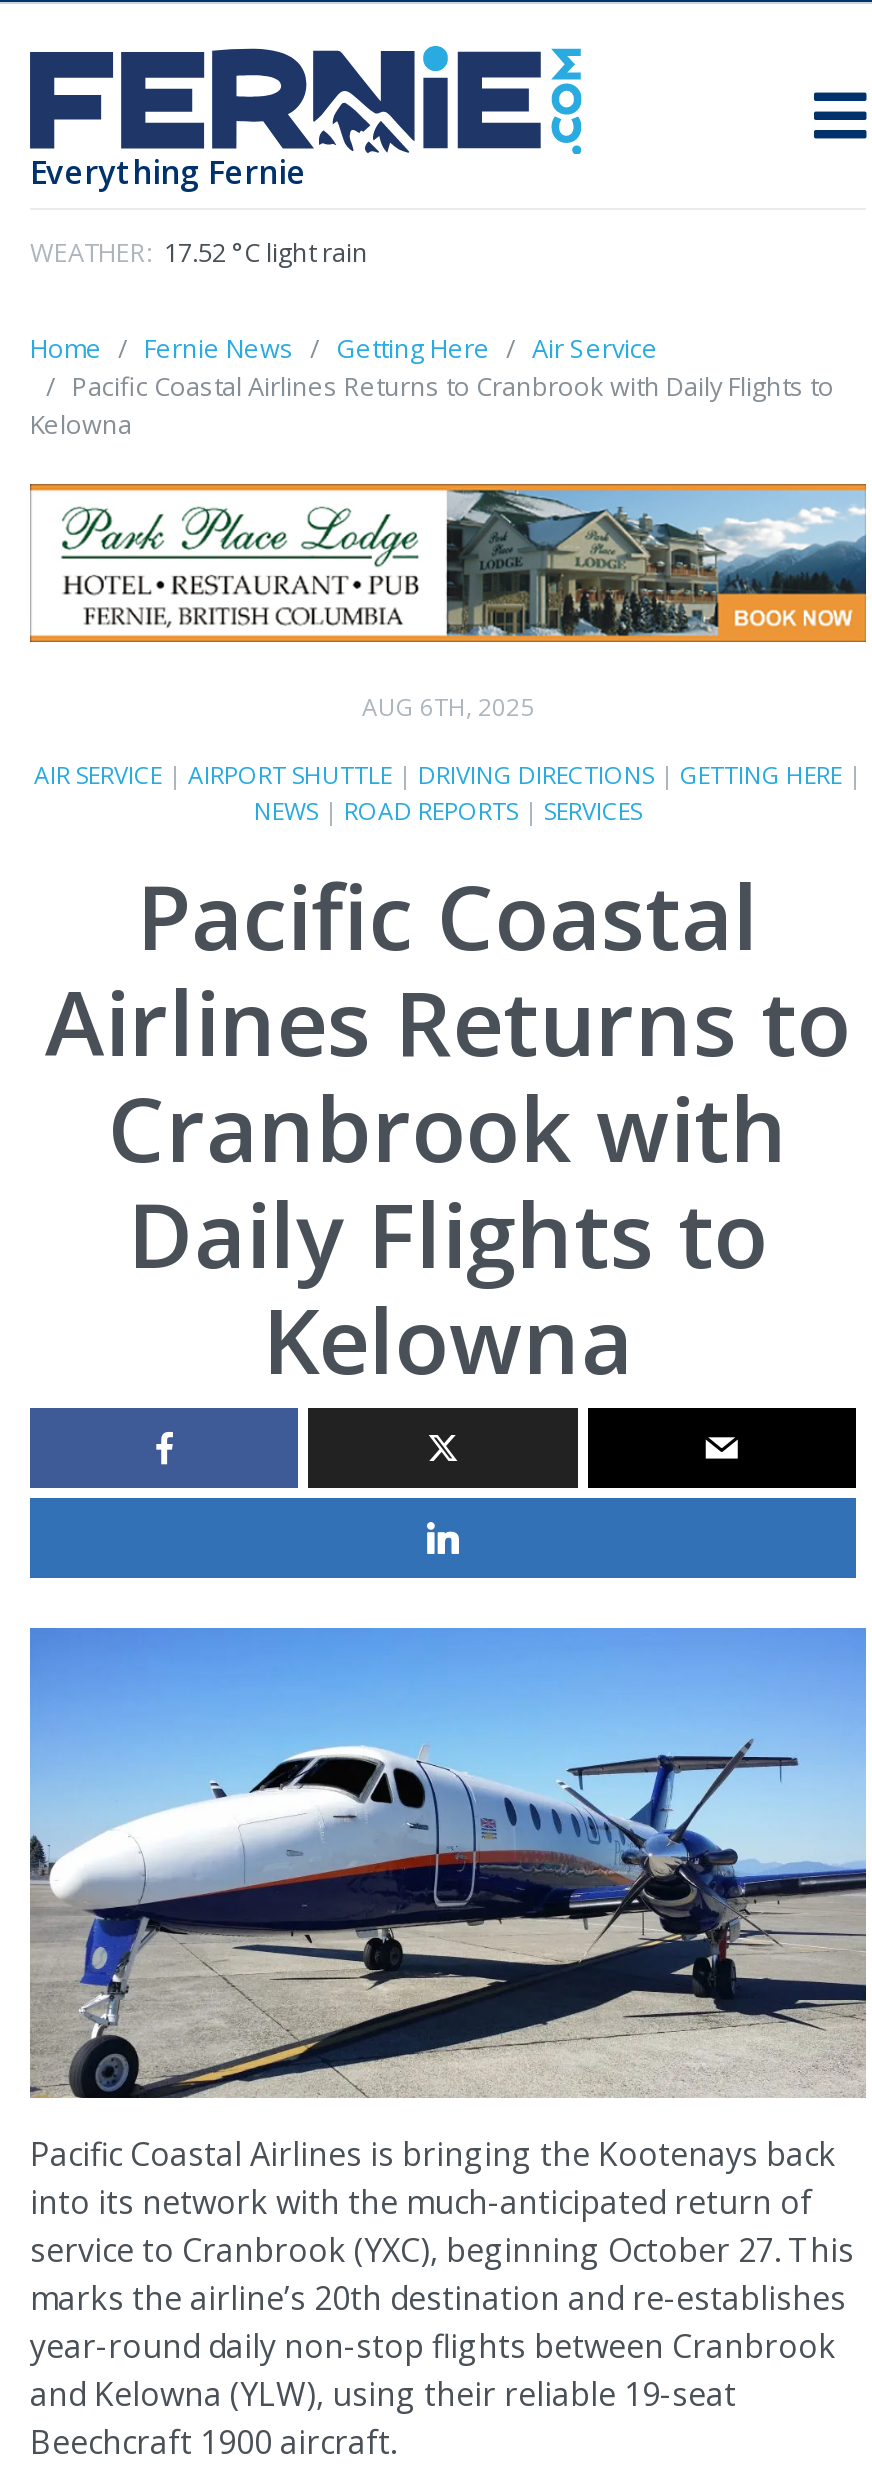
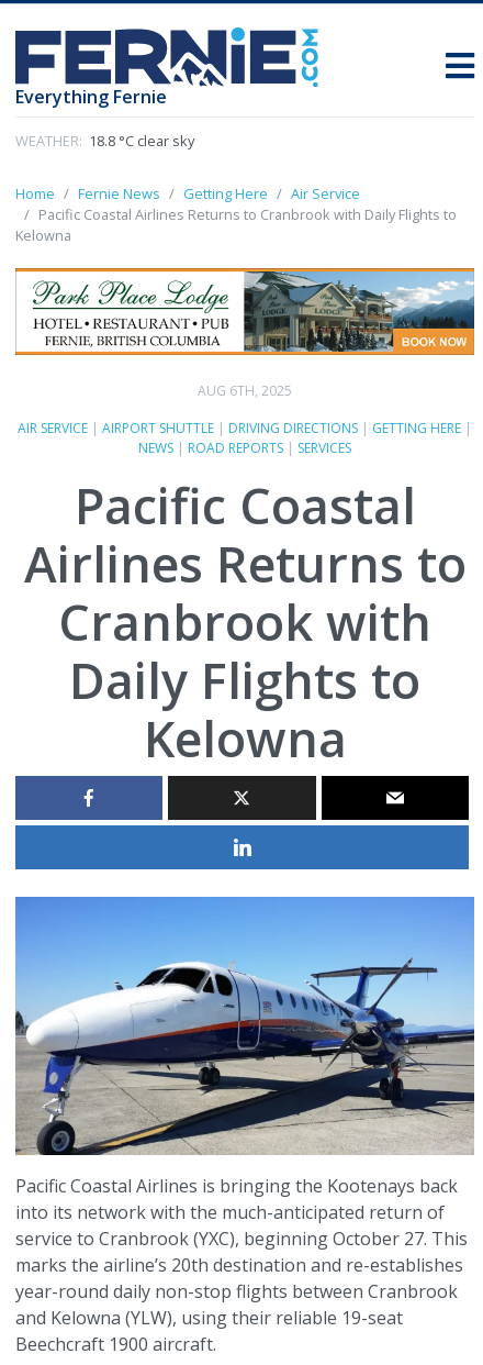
[30,235,368,271] WEATHER: 17.52 °C light rain -> [15,131,194,151] WEATHER: 18.8 °C clear sky

